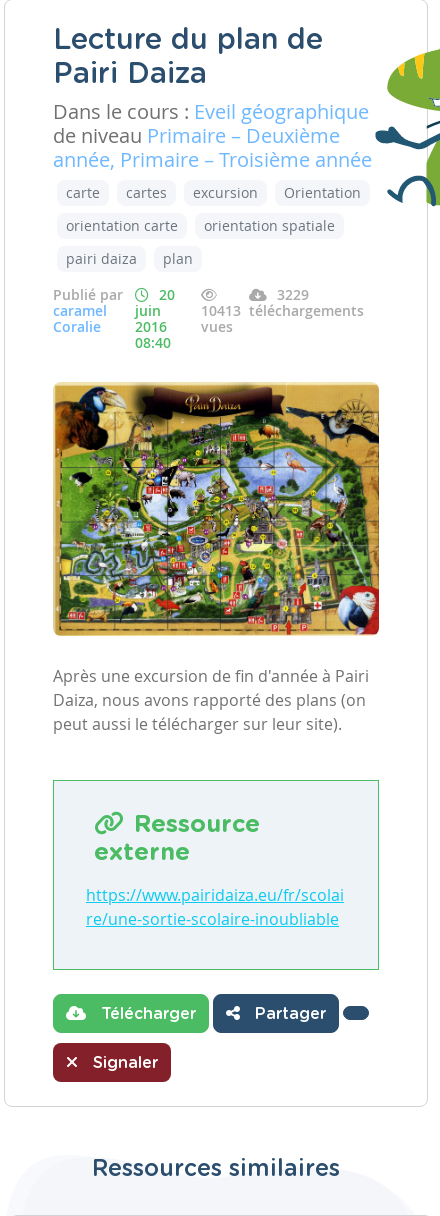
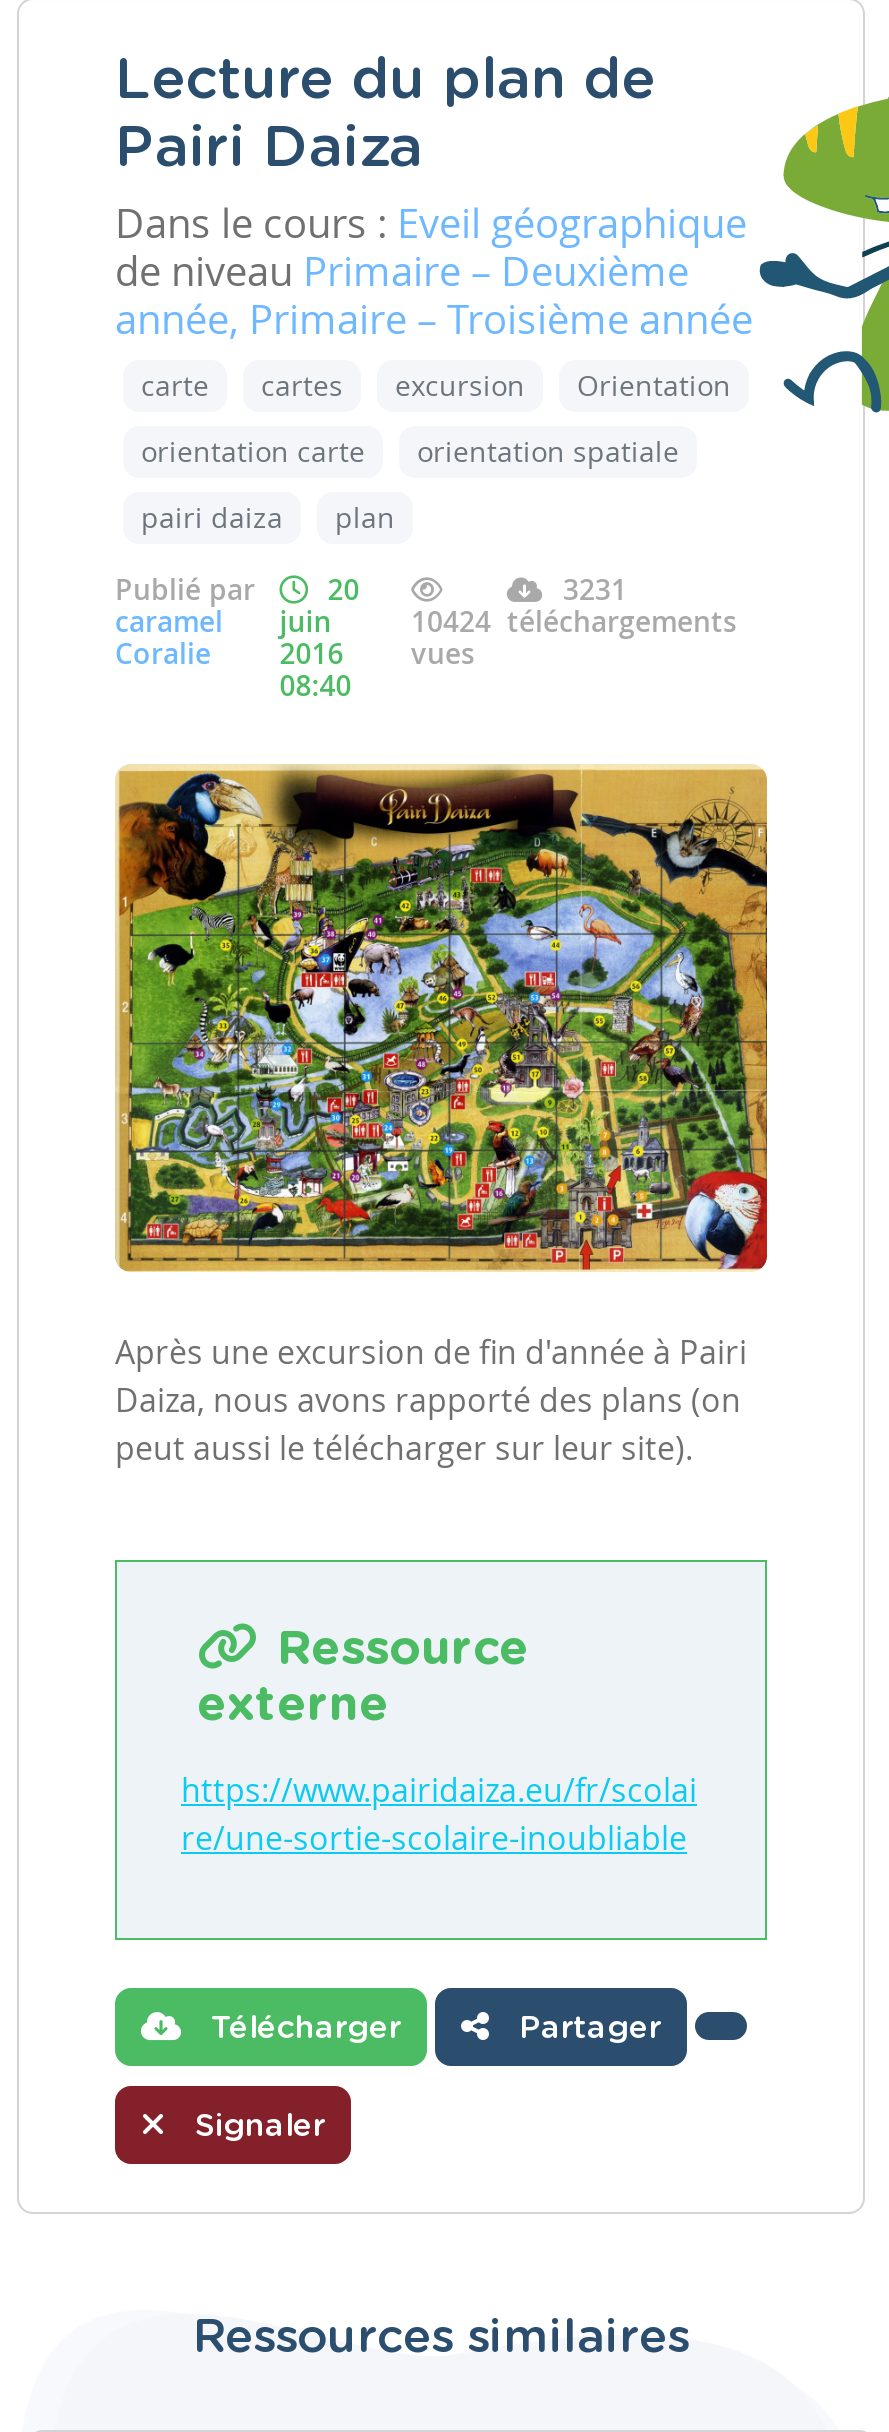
[277,285,309,304] 3229 -> [563,570,627,608] 3231
[201,301,364,320] 10413 téléchargements -> [411,602,737,640] 10424 téléchargements

